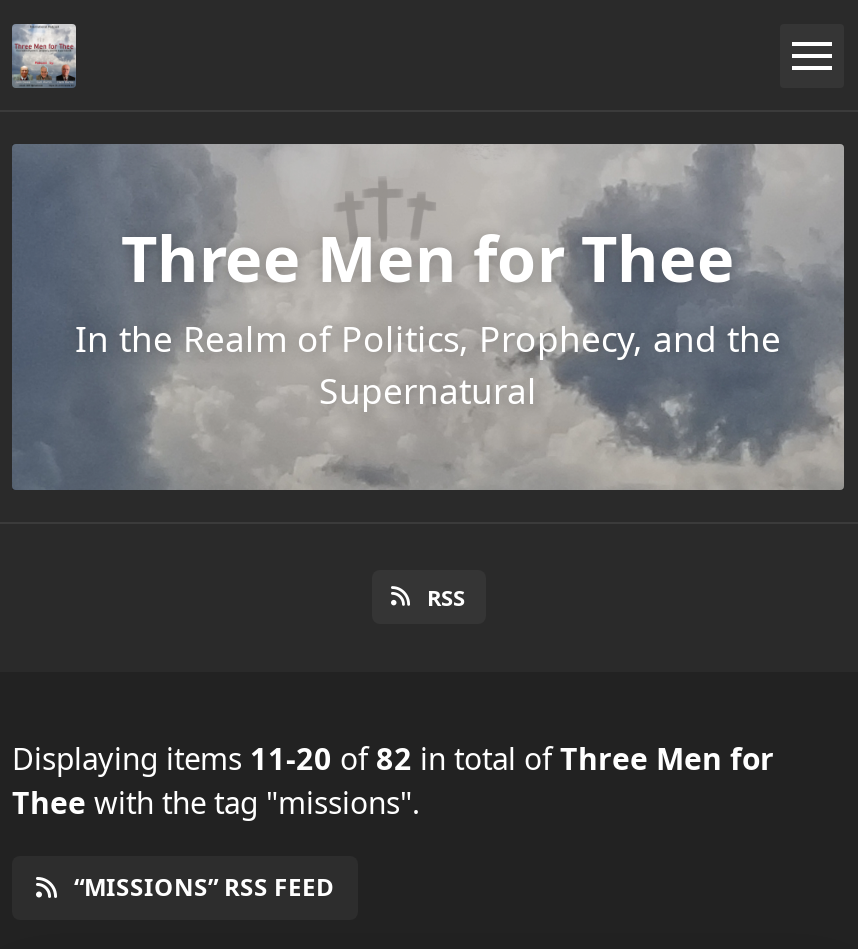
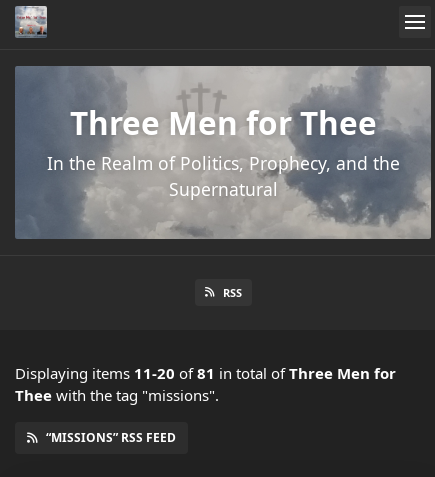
[12,739,774,779] Displaying items 11-20 of 82 in total of Three Men for -> [15,363,396,383] Displaying items 11-20 of 81 in total of Three Men for

